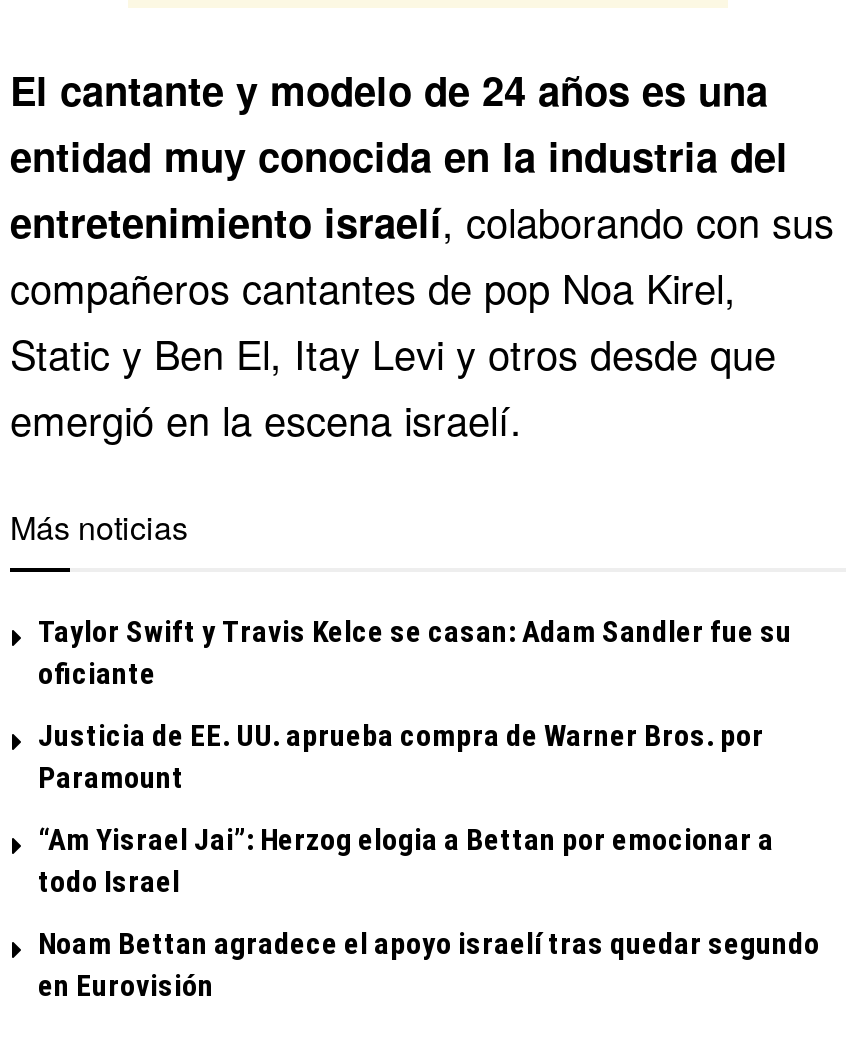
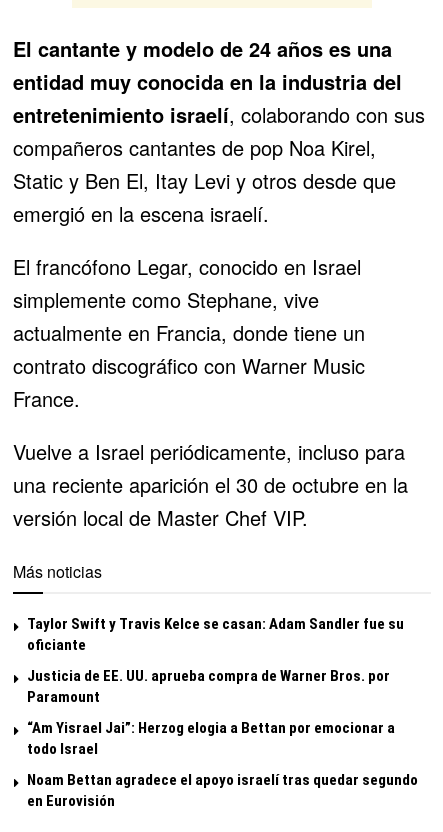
none -> [13,252,408,532] El francófono Legar, conocido en Israel | simplemente como Stephane, vive | actualmente en Francia, donde tiene un | contrato discográfico con Warner Music | France. | Vuelve a Israel periódicamente, incluso para | una reciente aparición el 30 de octubre en la | versión local de Master Chef VIP.

